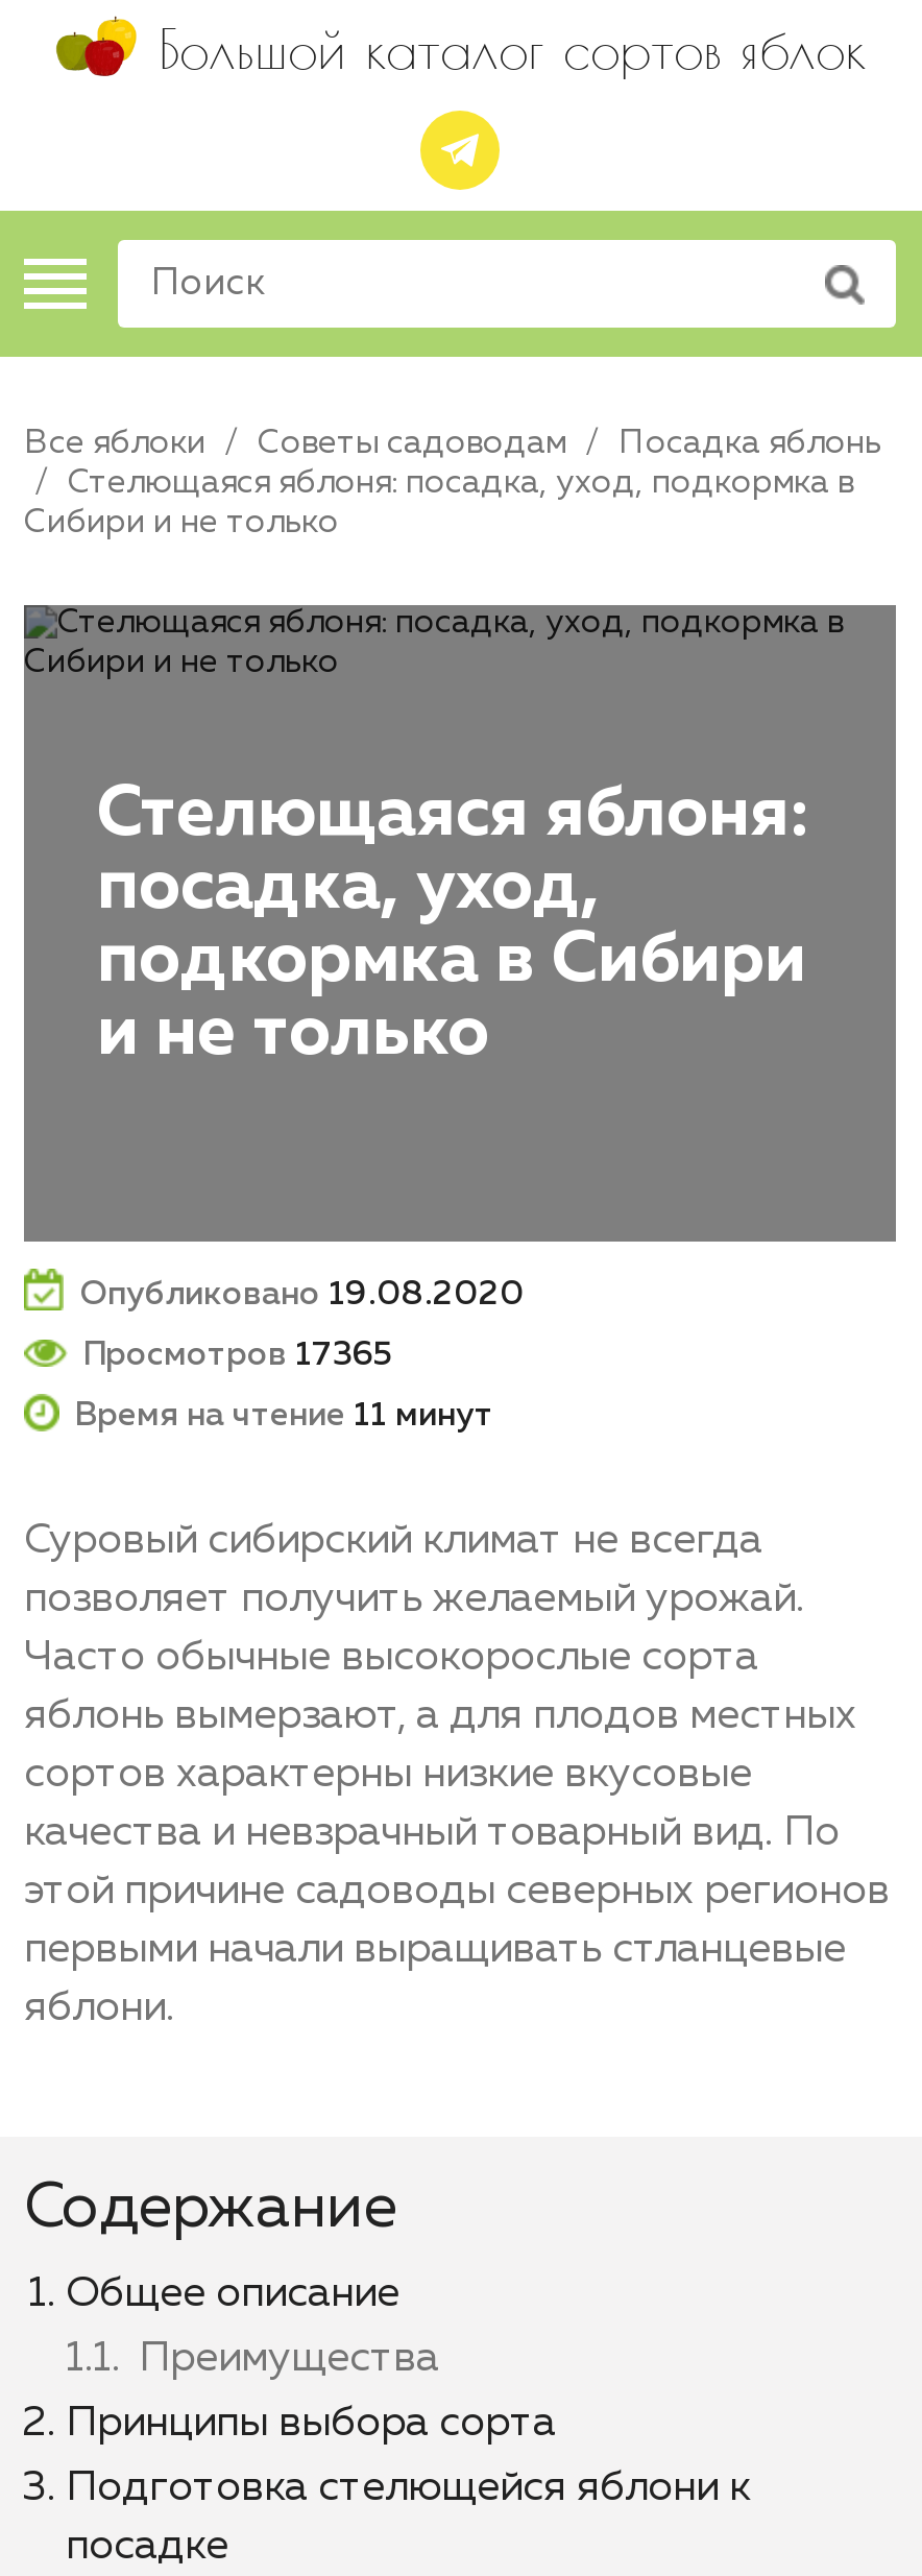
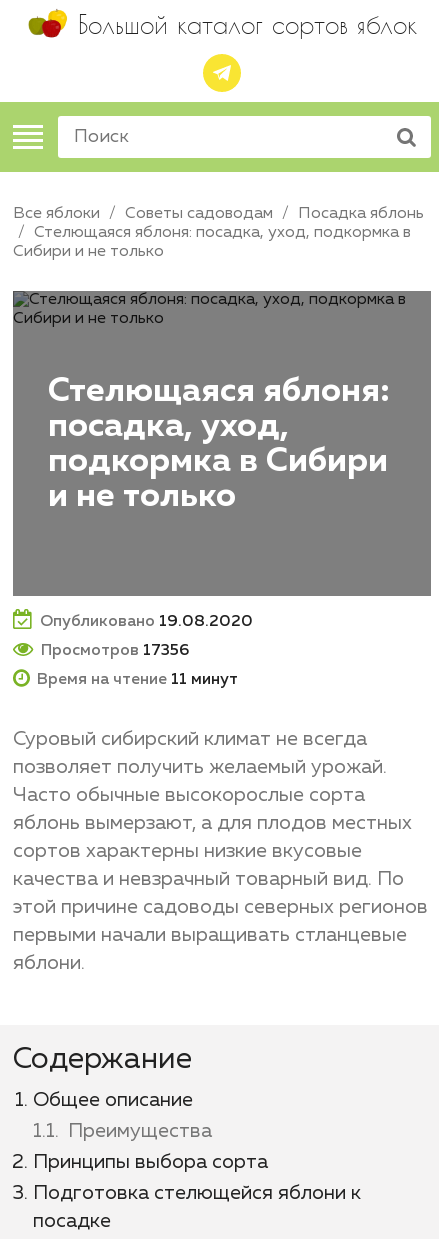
[82,1340,391,1373] Просмотров 17365 -> [41,643,189,659] Просмотров 17356

